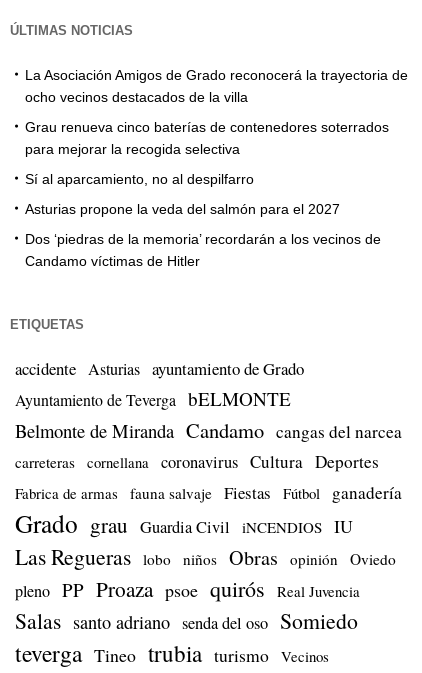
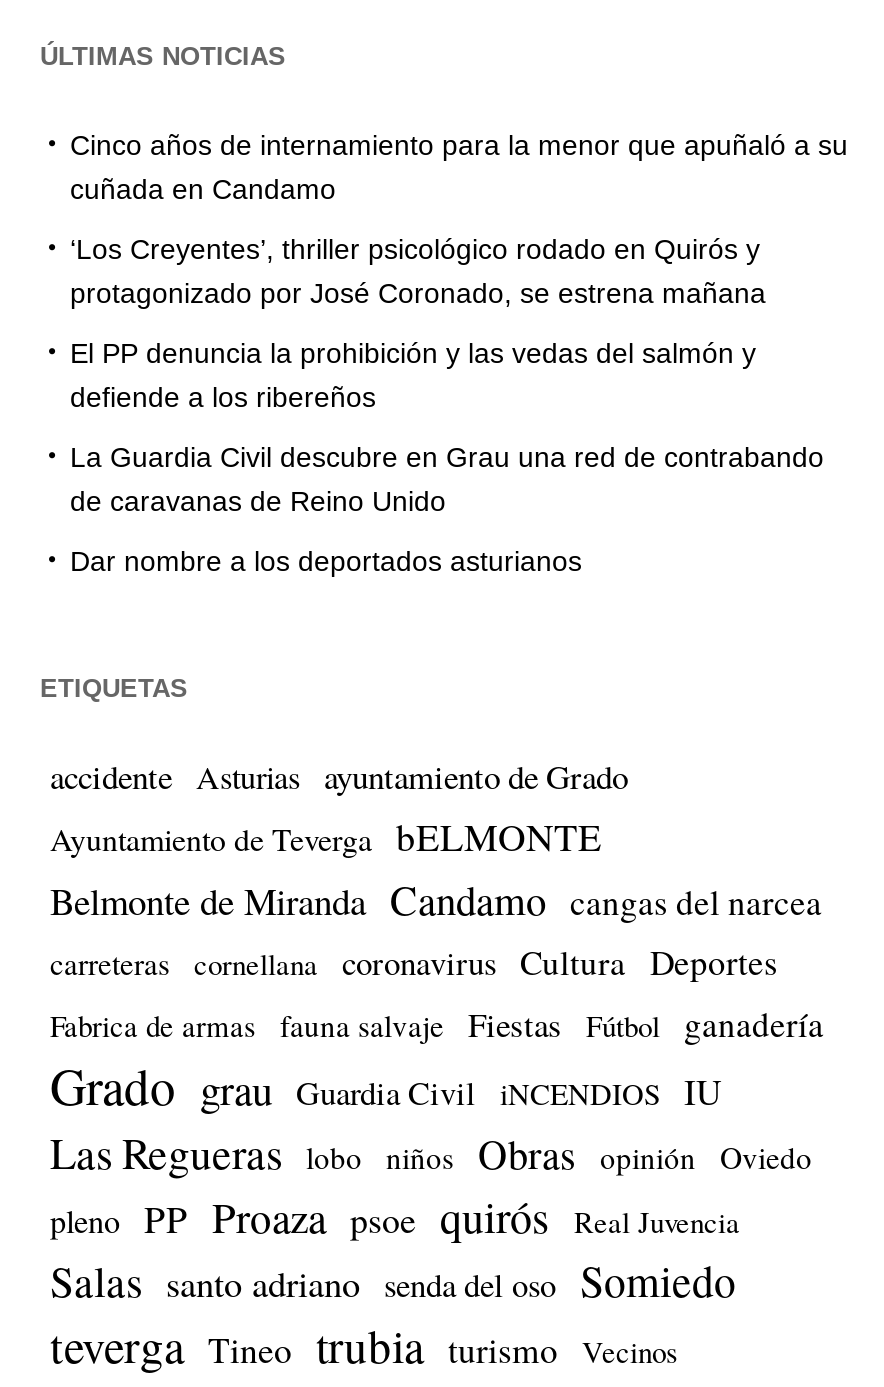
[25,67,408,105] La Asociación Amigos de Grado reconocerá la trayectoria de | ocho vecinos destacados de la villa -> [70,130,848,206] Cinco años de internamiento para la menor que apuñaló a su | cuñada en Candamo
[25,119,389,157] Grau renueva cinco baterías de contenedores soterrados | para mejorar la recogida selectiva -> [70,234,766,310] ‘Los Creyentes’, thriller psicológico rodado en Quirós y | protagonizado por José Coronado, se estrena mañana
[25,171,254,187] Sí al aparcamiento, no al despilfarro -> [70,338,756,414] El PP denuncia la prohibición y las vedas del salmón y | defiende a los ribereños
[25,201,340,217] Asturias propone la veda del salmón para el 2027 -> [70,442,824,518] La Guardia Civil descubre en Grau una red de contrabando | de caravanas de Reino Unido
[25,231,381,269] Dos ‘piedras de la memoria’ recordarán a los vecinos de | Candamo víctimas de Hitler -> [70,546,582,578] Dar nombre a los deportados asturianos

